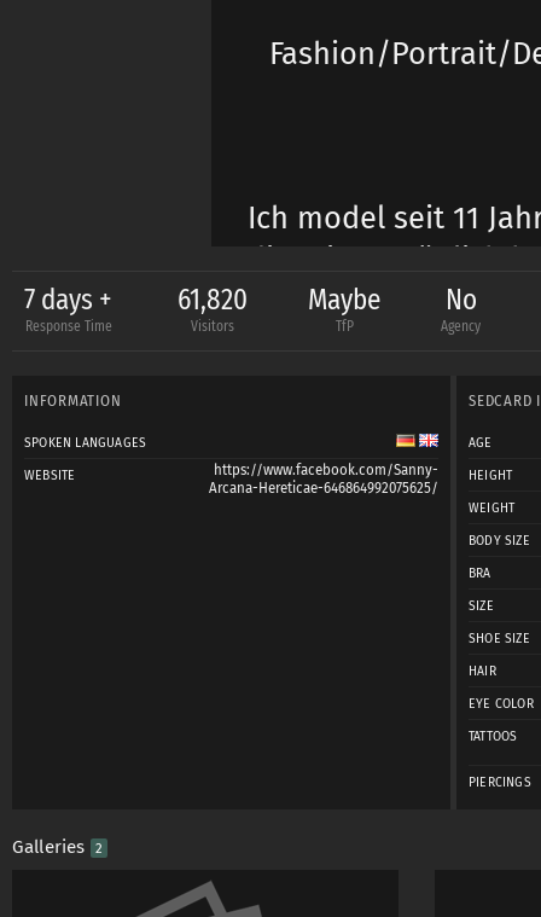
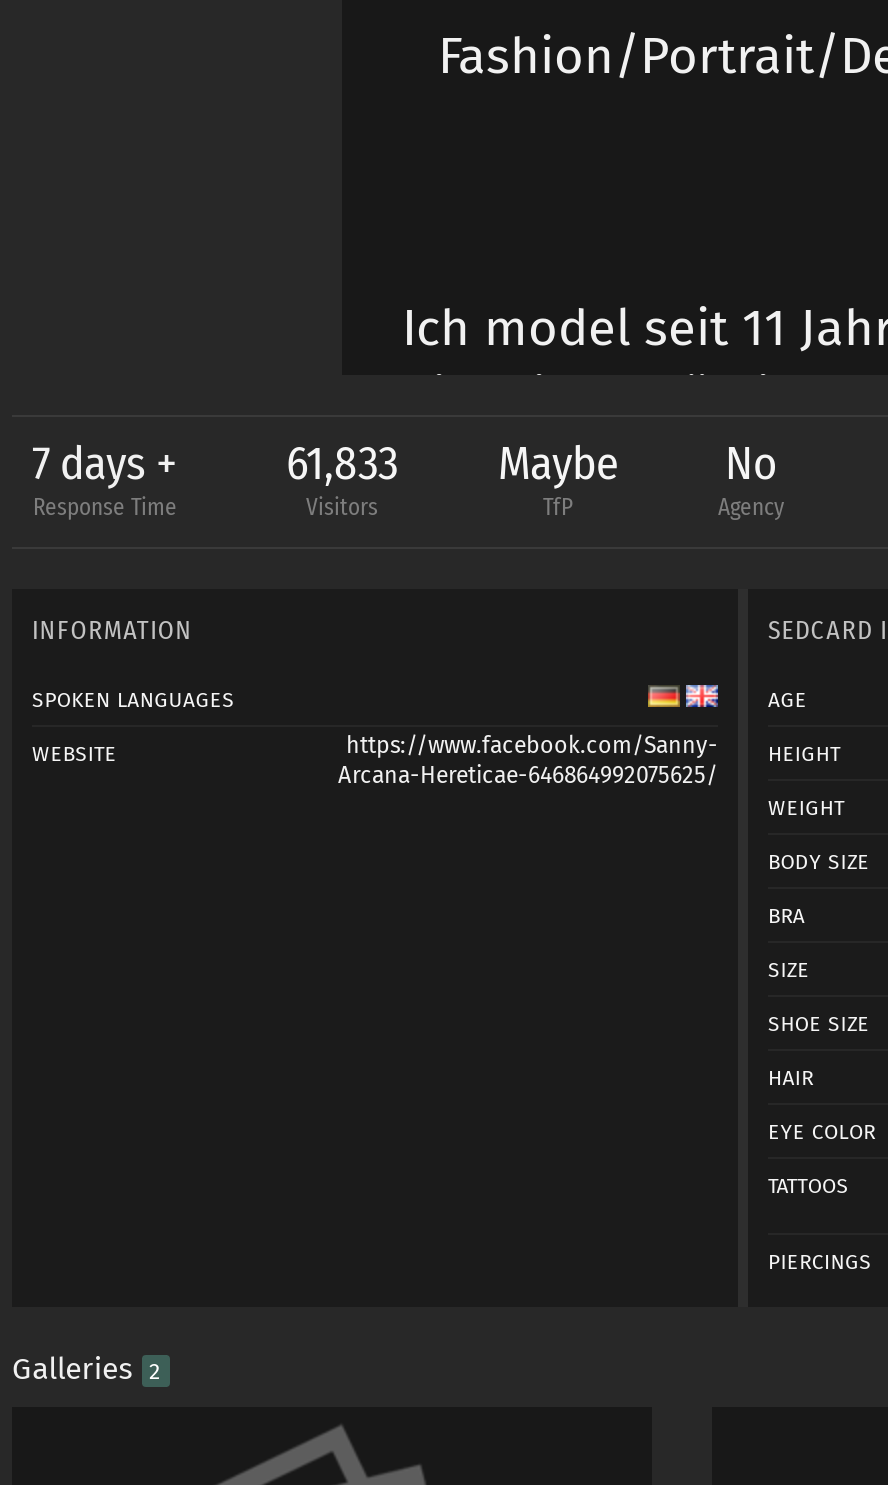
[24,283,476,317] 7 days + 61,820 Maybe No -> [32,435,777,491] 7 days + 61,833 Maybe No

